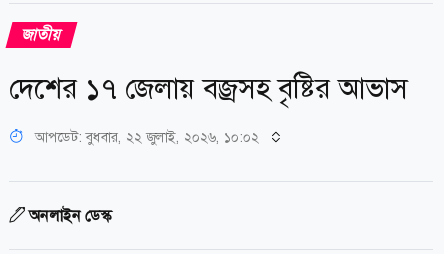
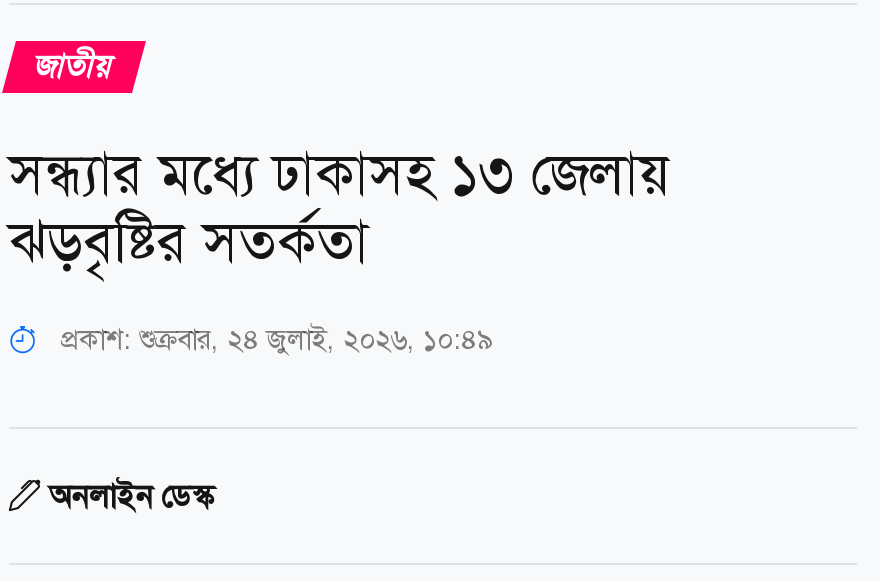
[9,70,408,107] দেশের ১৭ জেলায় বজ্রসহ বৃষ্টির আভাস -> [9,137,671,279] সন্ধ্যার মধ্যে ঢাকাসহ ১৩ জেলায় | ঝড়বৃষ্টির সতর্কতা
[35,128,259,146] আপডেট: বুধবার, ২২ জুলাই, ২০২৬, ১০:০২ -> [53,321,493,357] প্রকাশ: শুক্রবার, ২৪ জুলাই, ২০২৬, ১০:৪৯

